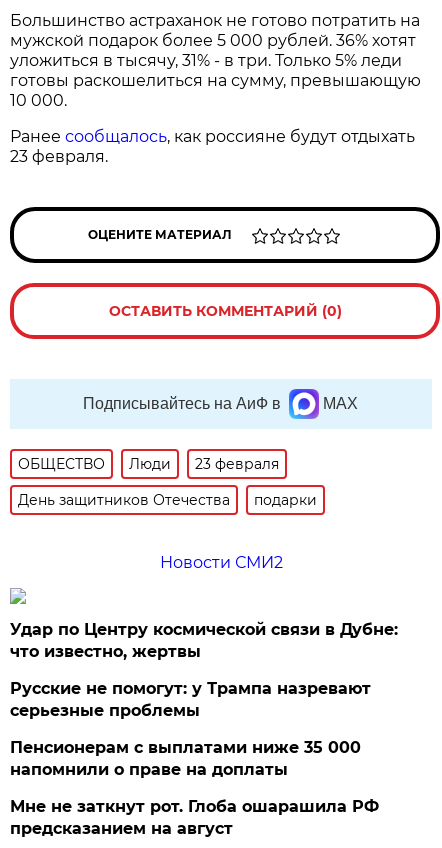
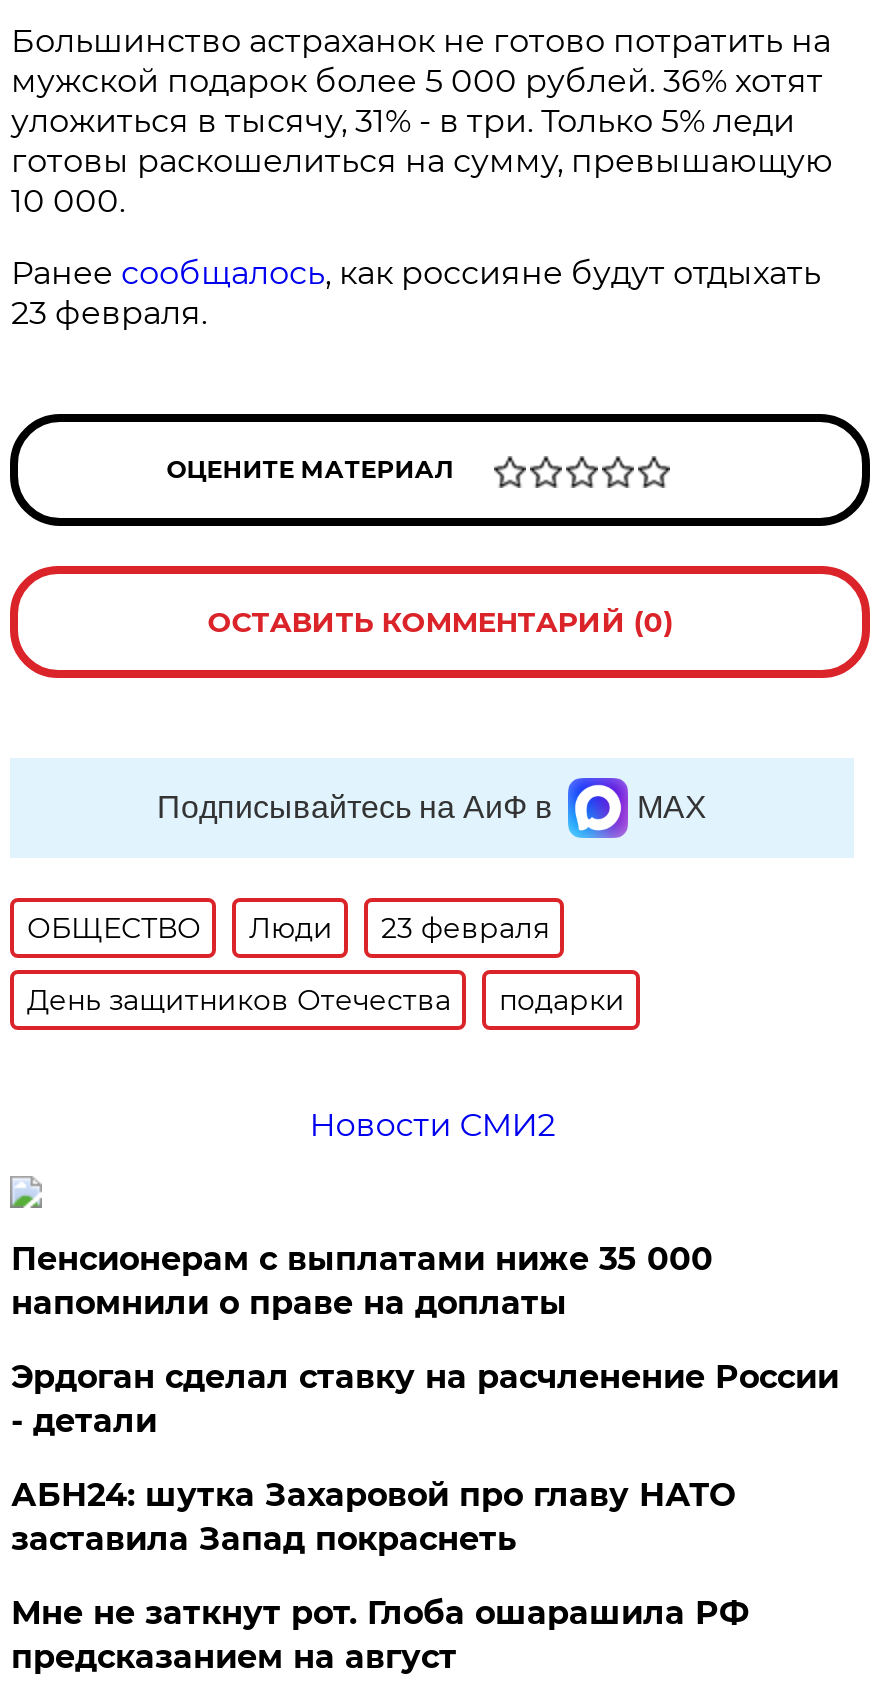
[10,620,398,720] Удар по Центру космической связи в Дубне: | что известно, жертвы | Русские не помогут: у Трампа назревают | серьезные проблемы -> none
moved [10,738,361,779] -> [11,1240,713,1322]: Пенсионерам с выплатами ниже 35 000 | напомнили о праве на доплаты
none -> [11,1358,839,1558] Эрдоган сделал ставку на расчленение России | - детали | АБН24: шутка Захаровой про главу НАТО | заставила Запад покраснеть

